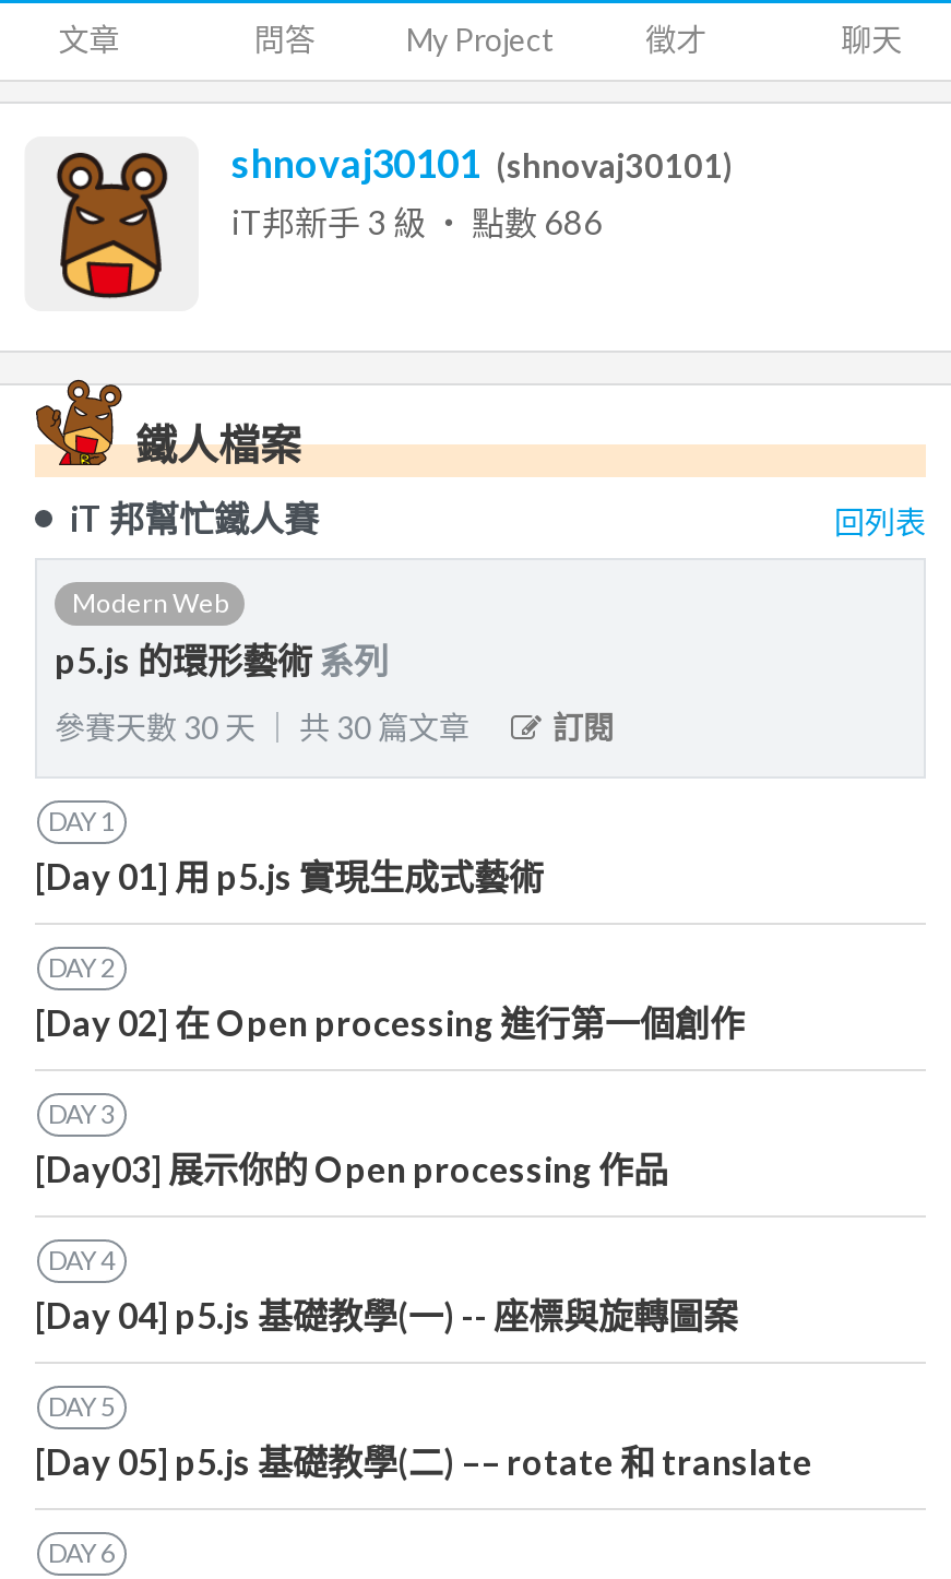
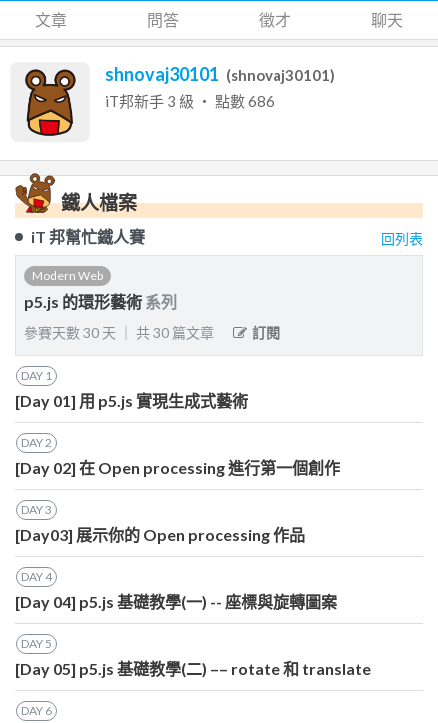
[406,21,555,58] My Project -> none

